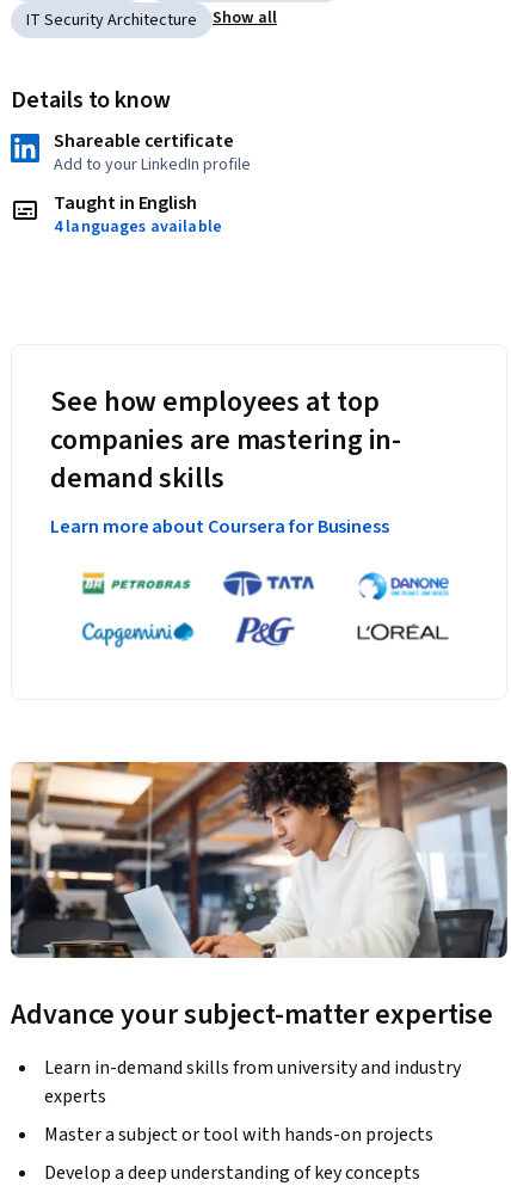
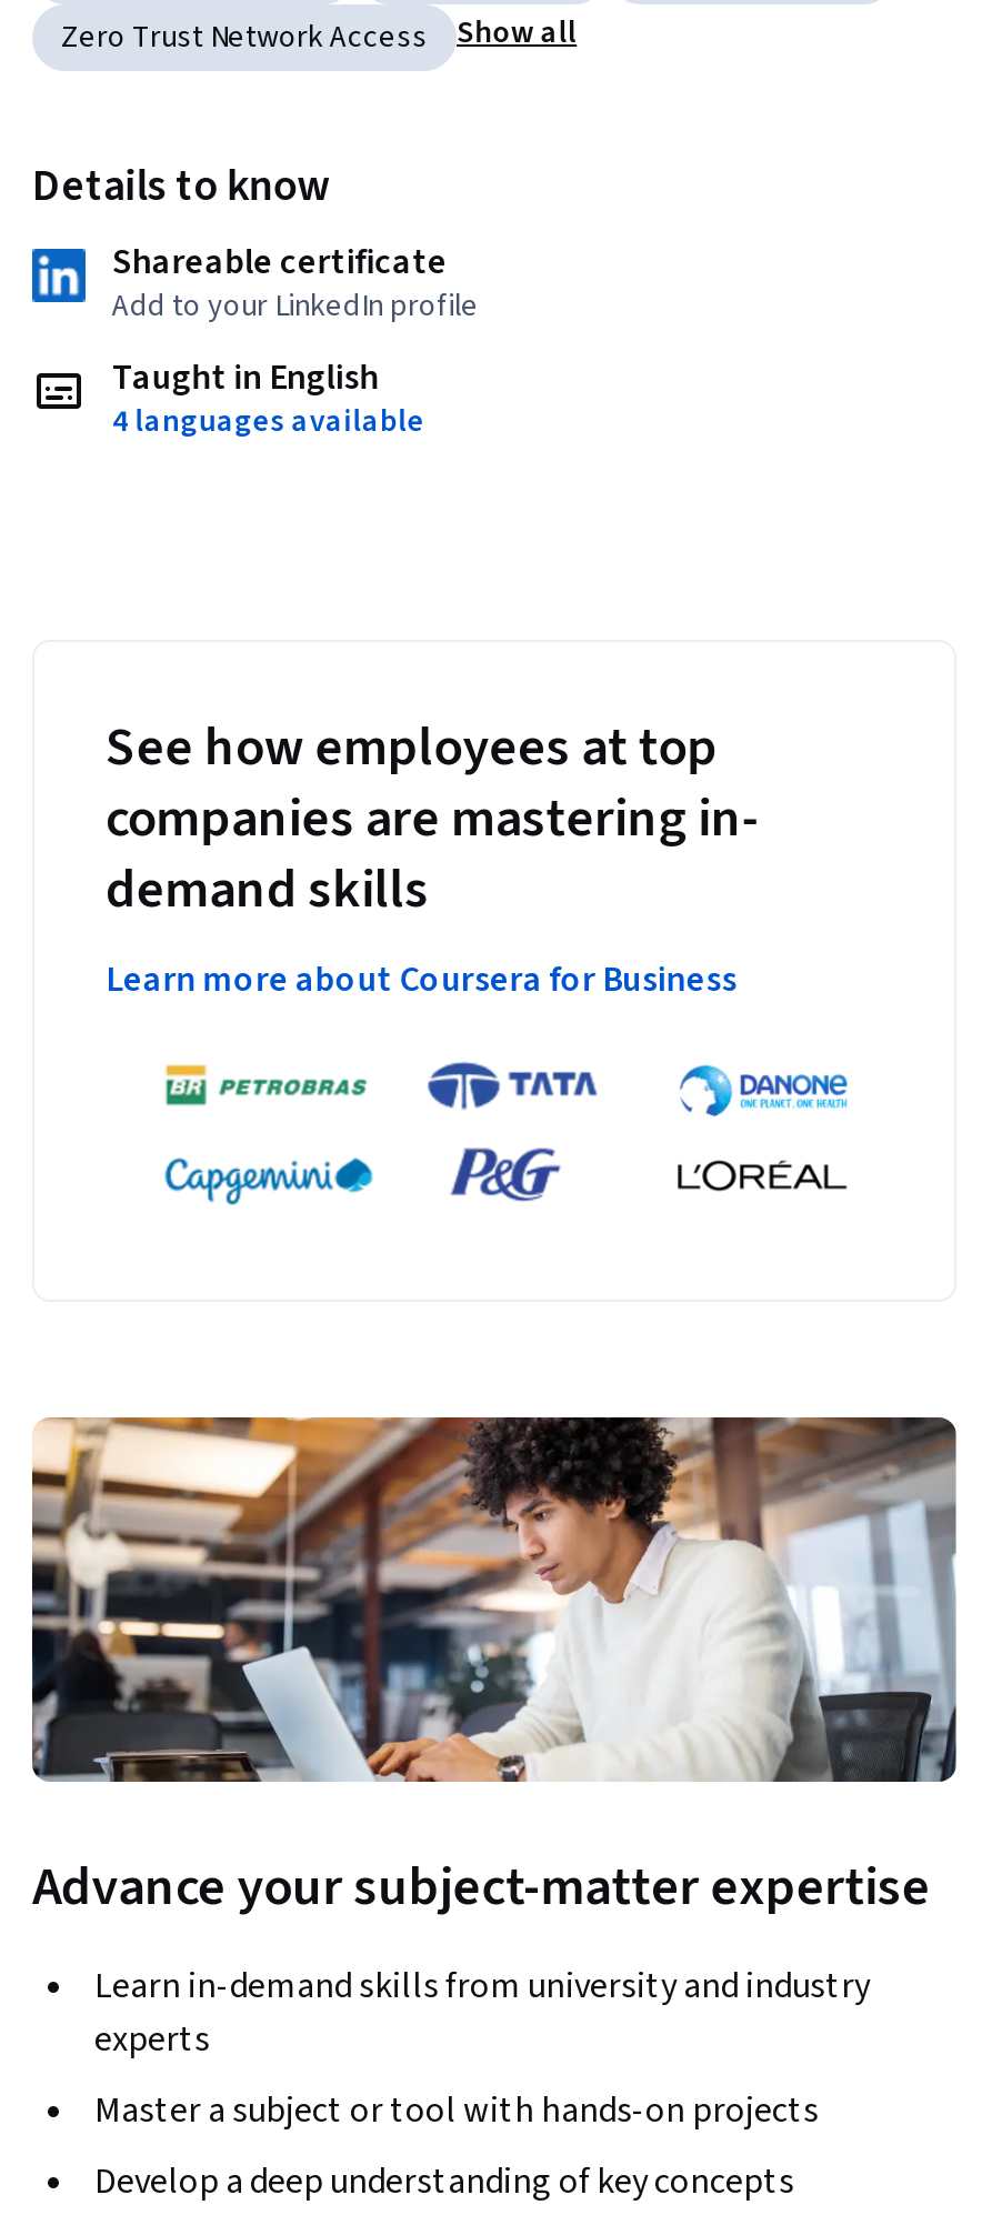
[26,8,197,32] IT Security Architecture -> [61,15,428,59] Zero Trust Network Access

